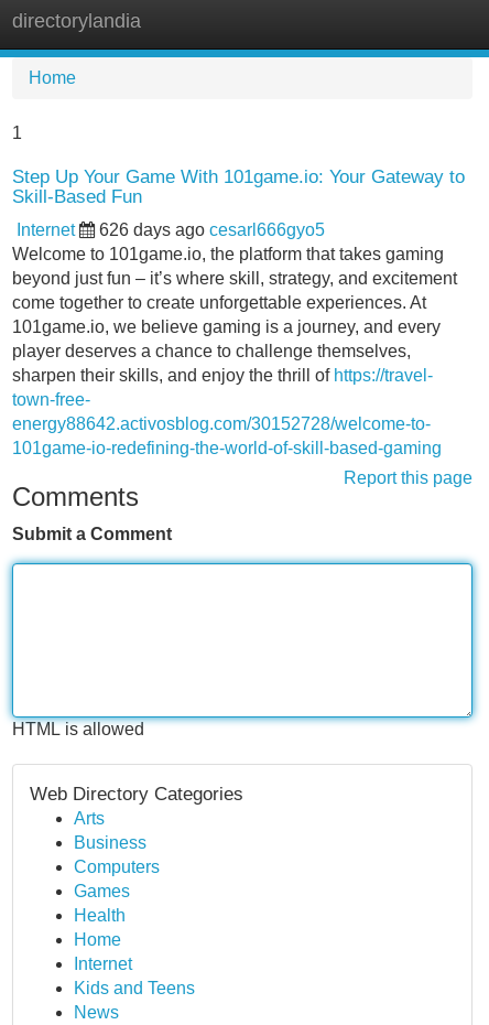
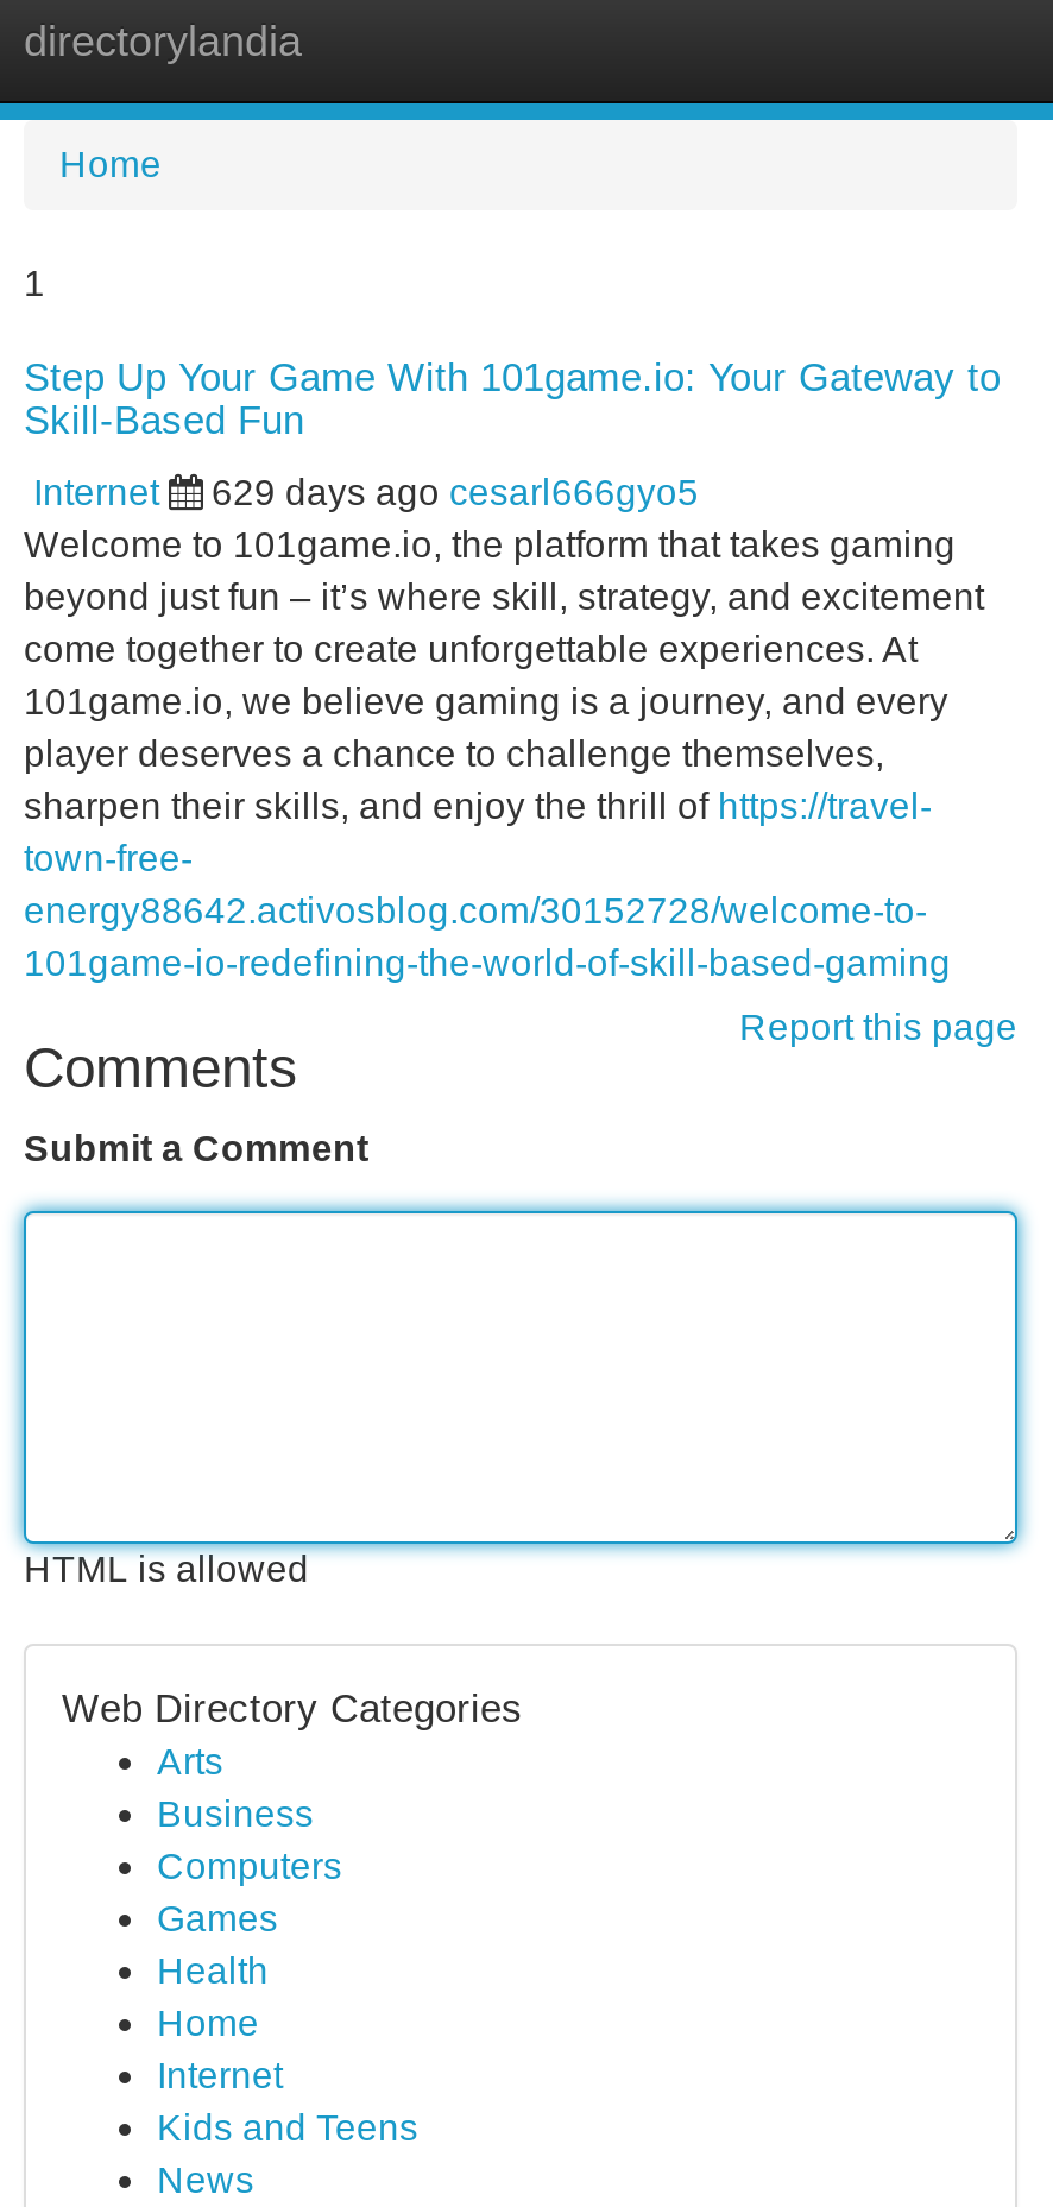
[99,220,325,239] 626 days ago cesarl666gyo5 -> [212,472,699,512] 629 days ago cesarl666gyo5

